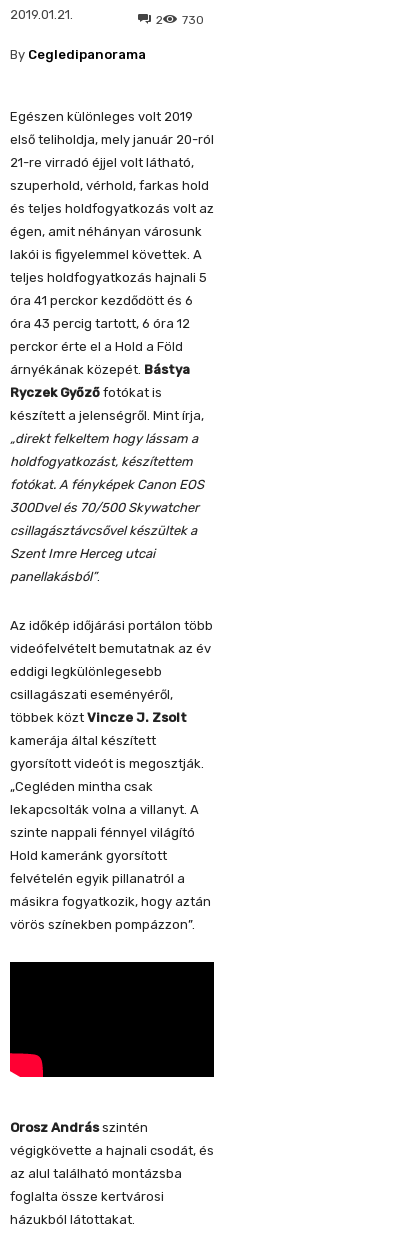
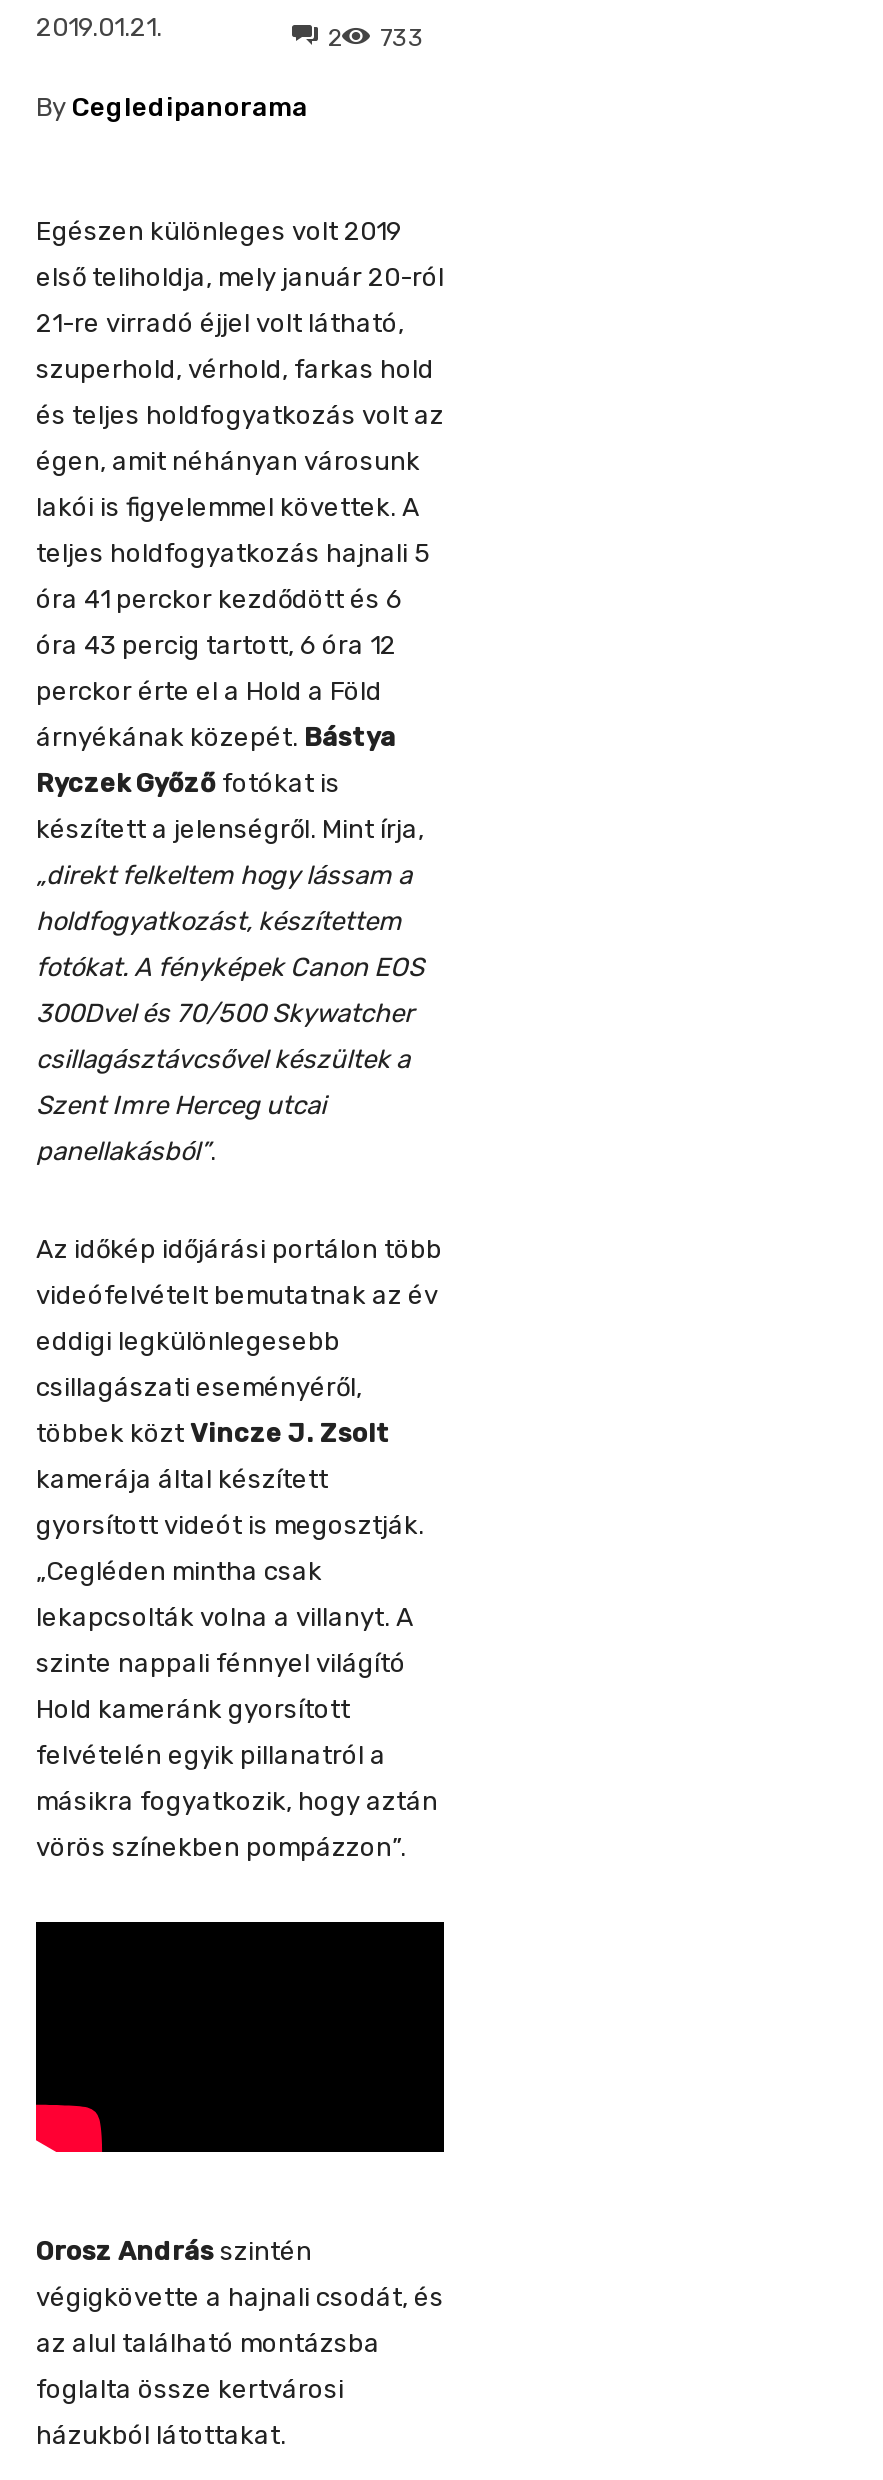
[182,13,204,27] 730 -> [380,24,424,52] 733

